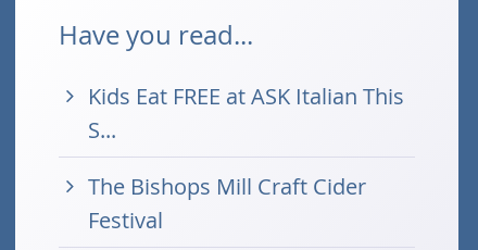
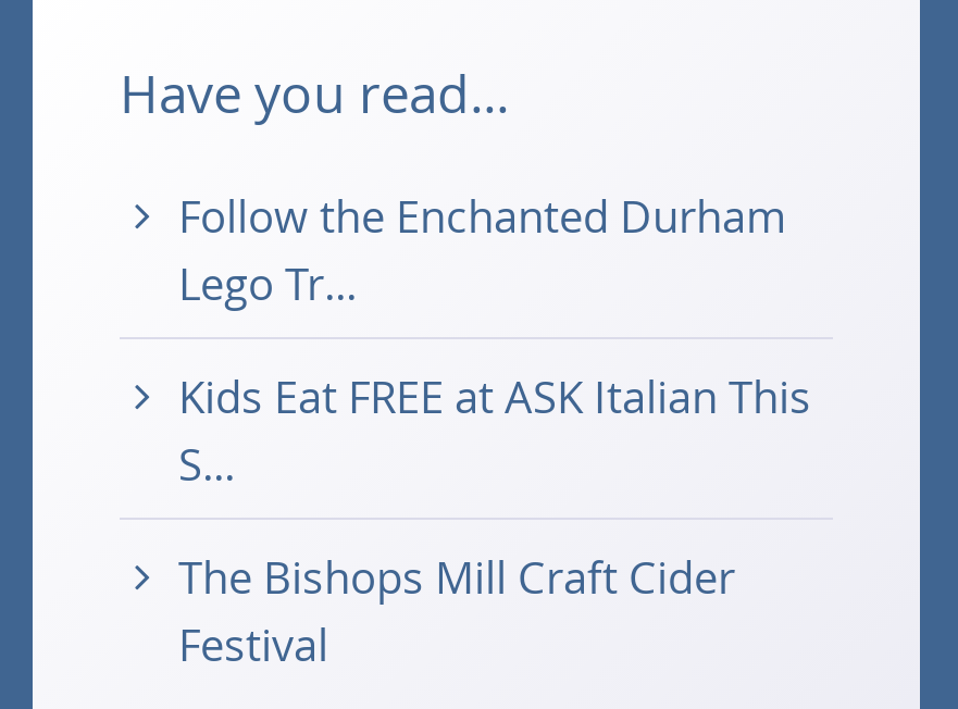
none -> [178,187,787,313] Follow the Enchanted Durham | Lego Tr...

